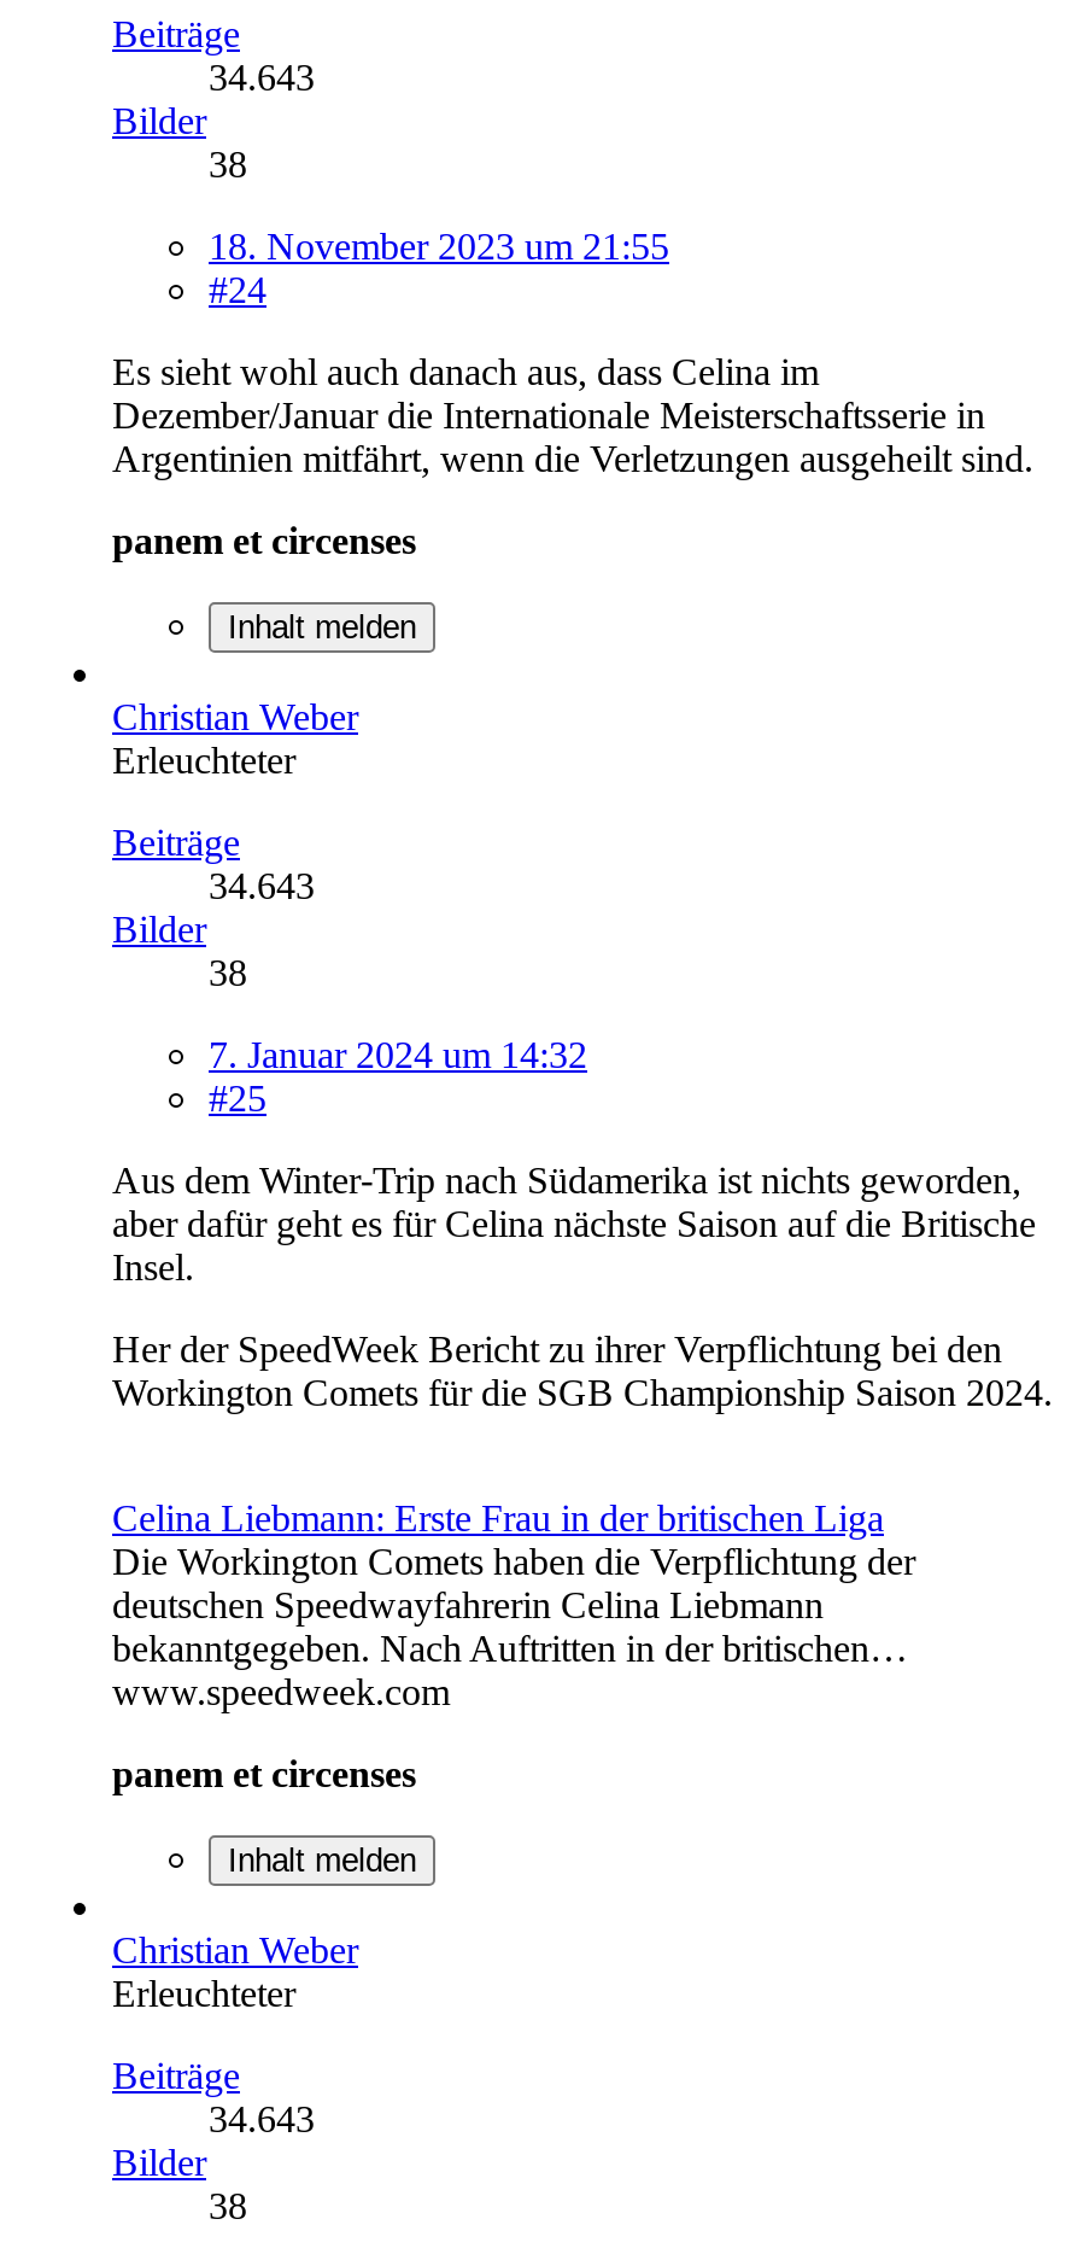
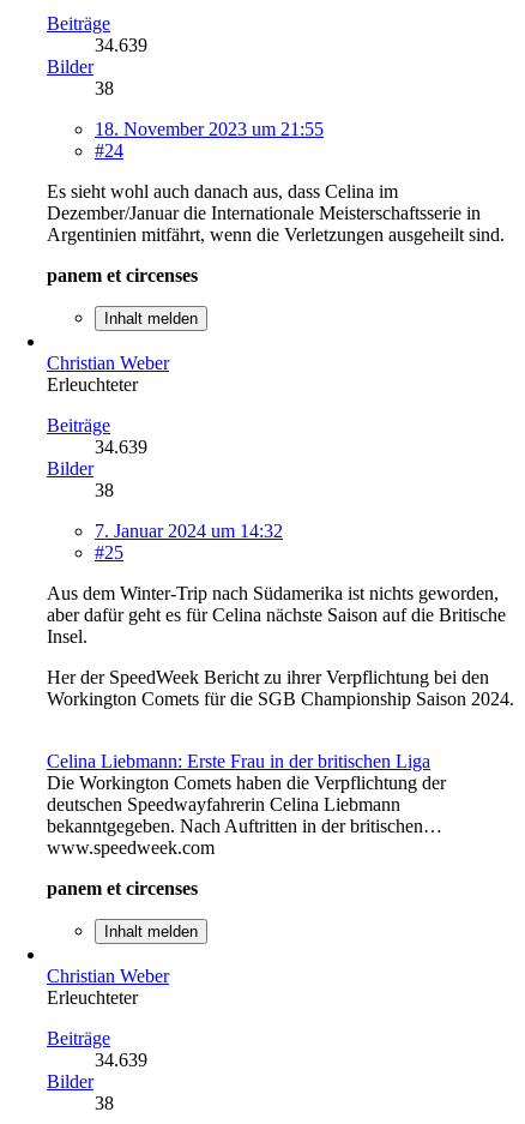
[209,56,315,97] 34.643 -> [95,35,147,55] 34.639
[209,865,315,906] 34.643 -> [95,436,147,457] 34.639
[209,2098,315,2139] 34.643 -> [95,1049,147,1070] 34.639

